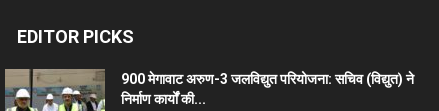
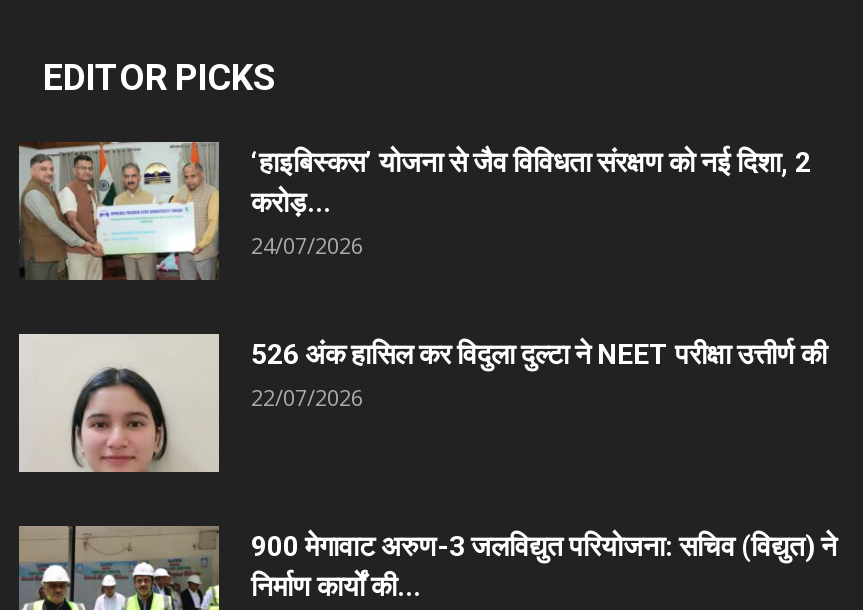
none -> [17,332,219,474] [image]
none -> [19,140,827,412] [image] | ‘हाइबिस्कस’ योजना से जैव विविधता संरक्षण को नई दिशा, 2 | करोड़... | 24/07/2026 | 526 अंक हासिल कर विदुला दुल्टा ने NEET परीक्षा उत्तीर्ण की | 22/07/2026

